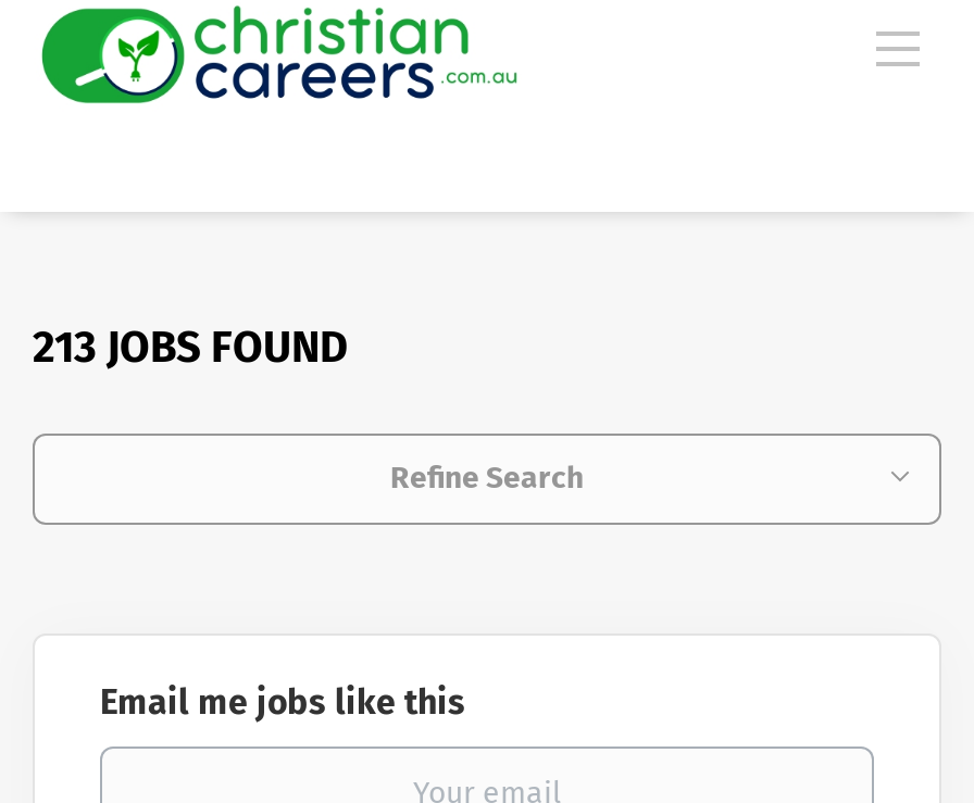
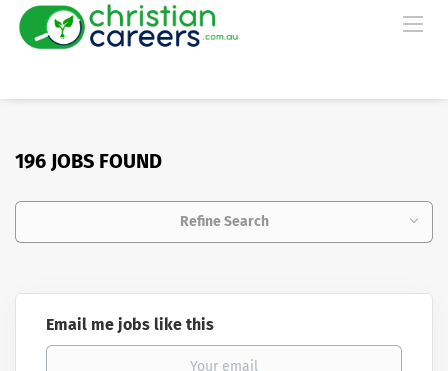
[33,321,348,373] 213 JOBS FOUND -> [15,149,162,173] 196 JOBS FOUND

